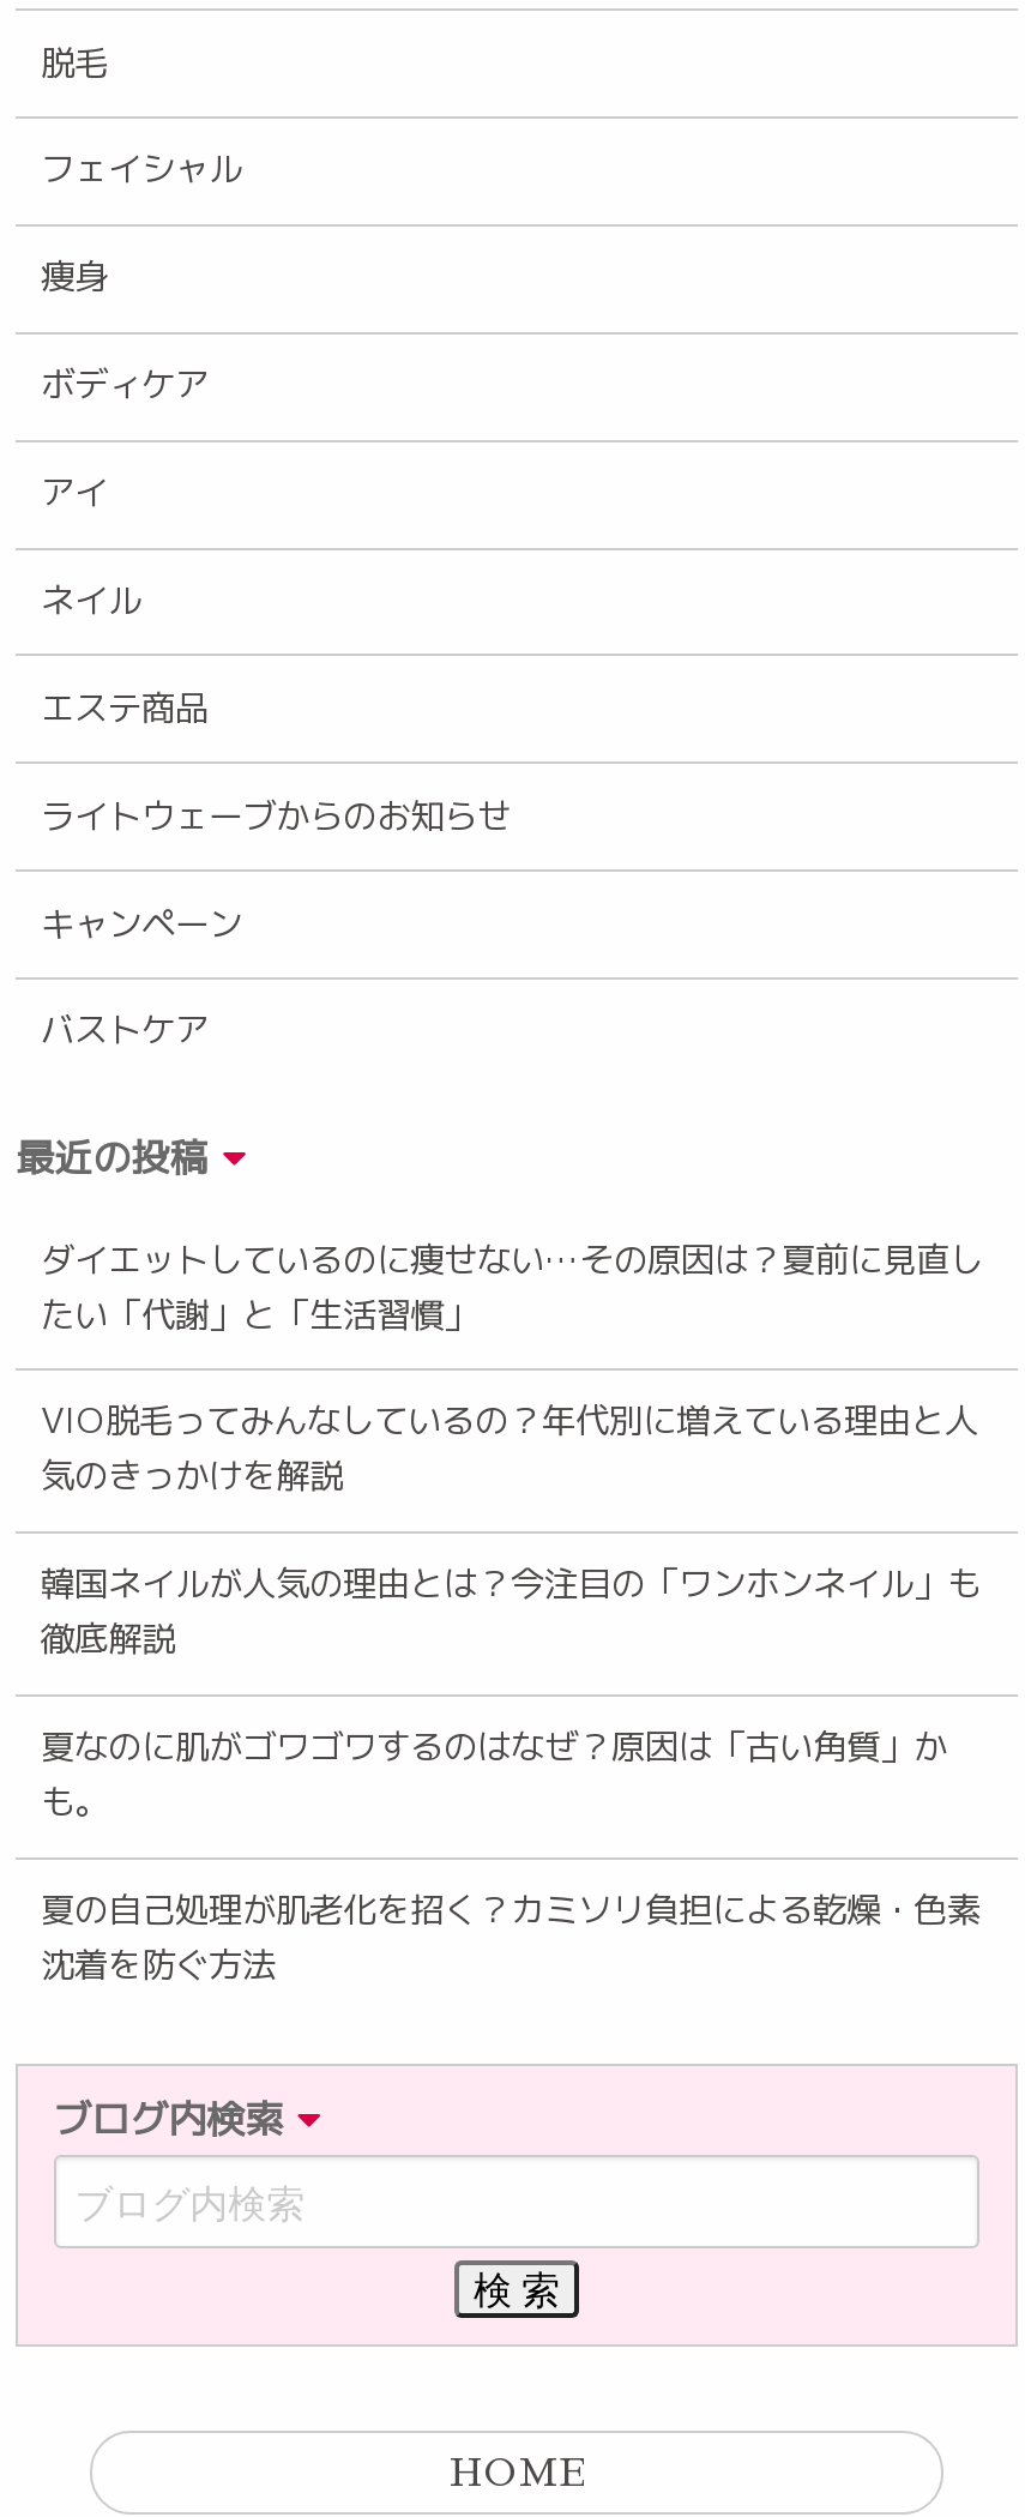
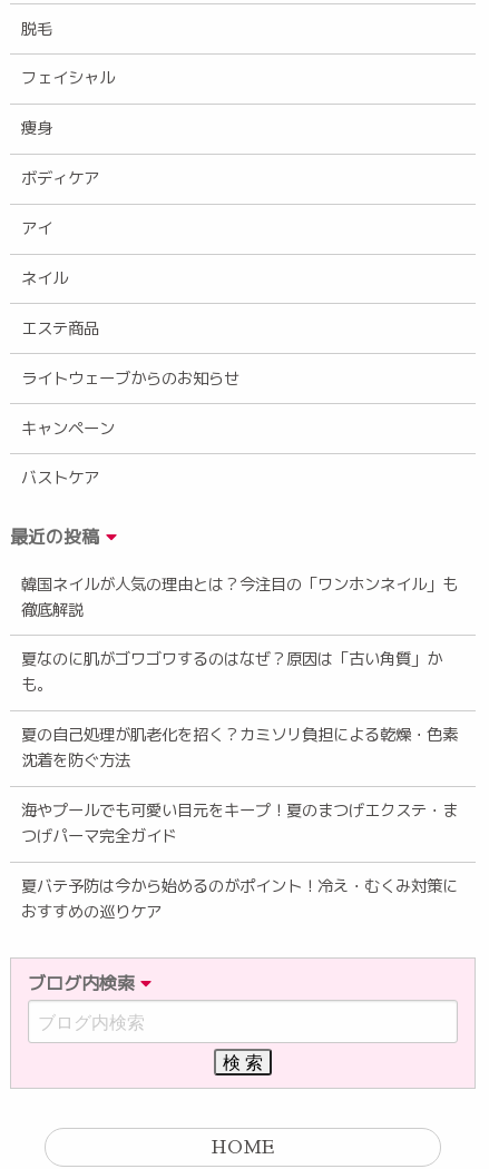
[41,1235,983,1501] ダイエットしているのに痩せない…その原因は？夏前に見直し | たい「代謝」と「生活習慣」 | VIO脱毛ってみんなしているの？年代別に増えている理由と人 | 気のきっかけを解説 -> none
moved [41,1561,980,1990] -> [22,573,458,772]: 韓国ネイルが人気の理由とは？今注目の「ワンホンネイル」も | 徹底解説 | 夏なのに肌がゴワゴワするのはなぜ？原因は「古い角質」か | も。 | 夏の自己処理が肌老化を招く？カミソリ負担による乾燥・色素 | 沈着を防ぐ方法
none -> [22,800,458,923] 海やプールでも可愛い目元をキープ！夏のまつげエクステ・ま | つげパーマ完全ガイド | 夏バテ予防は今から始めるのがポイント！冷え・むくみ対策に | おすすめの巡りケア

